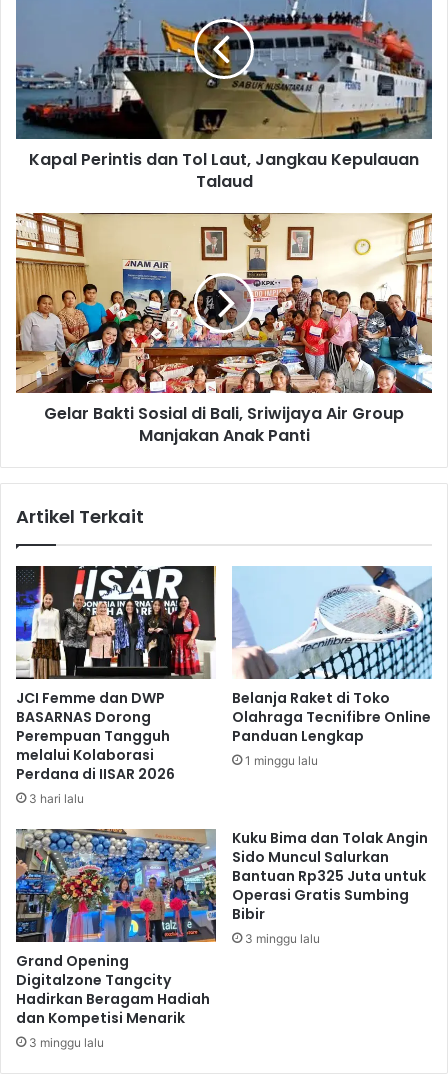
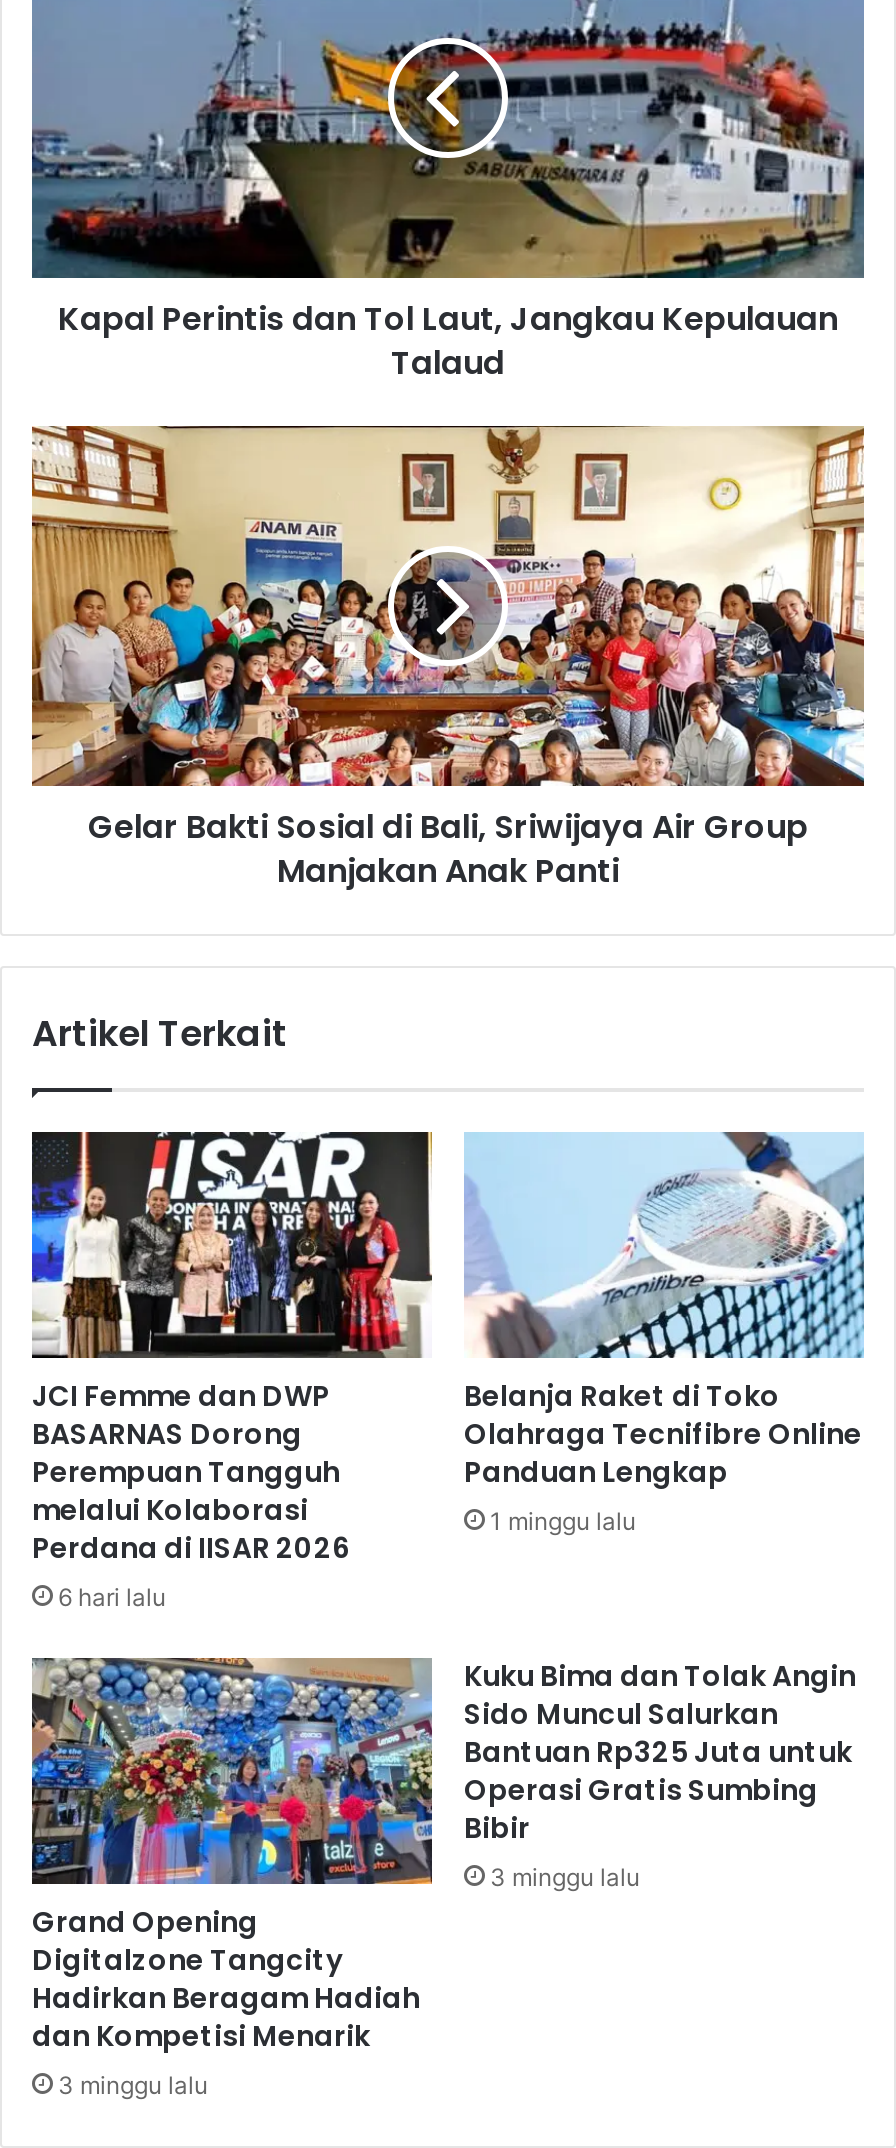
[29,791,84,806] 3 hari lalu -> [58,1582,166,1612] 6 hari lalu

